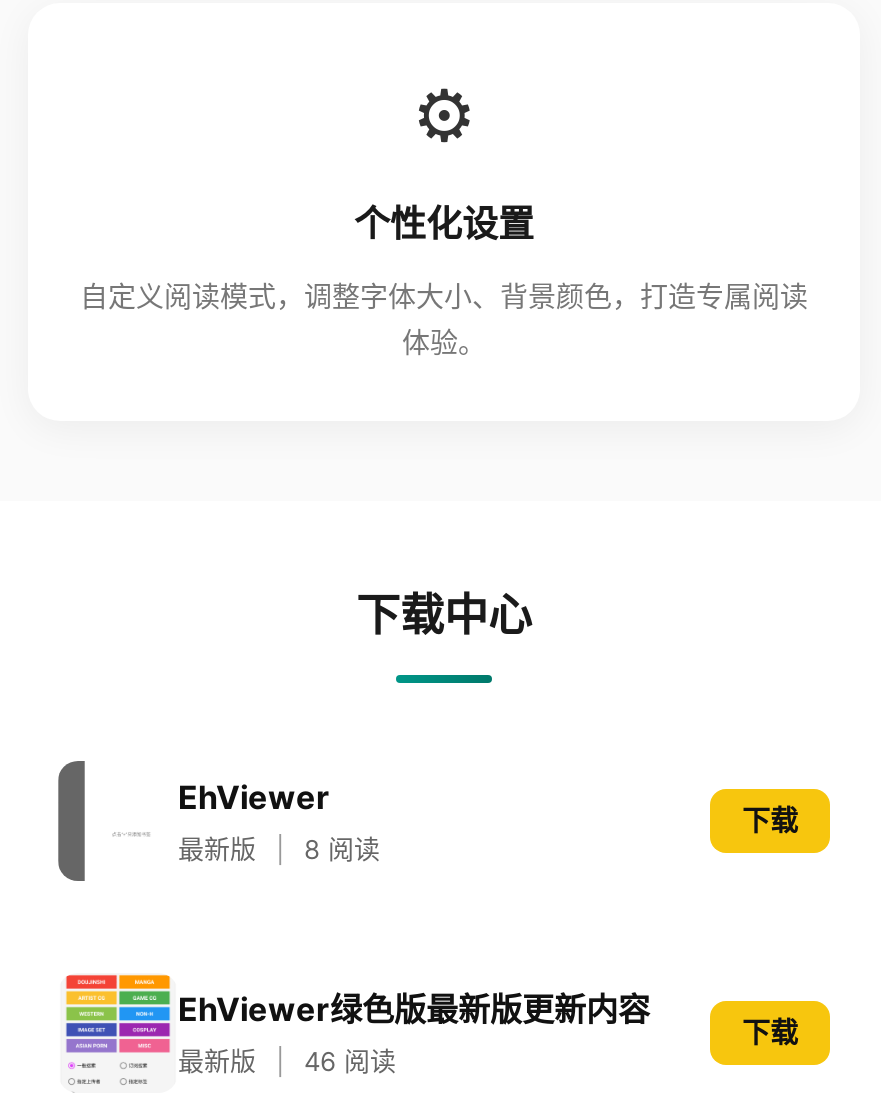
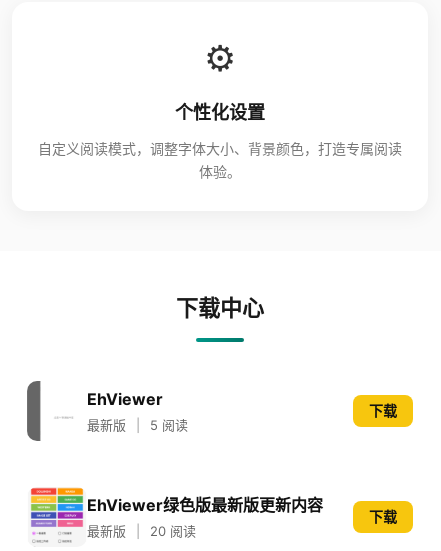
[304,832,380,864] 8 阅读 -> [150,416,188,432] 5 阅读
[304,1044,396,1076] 46 阅读 -> [150,522,196,538] 20 阅读

